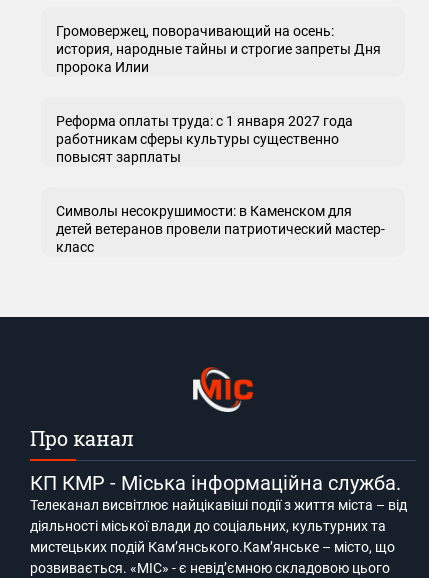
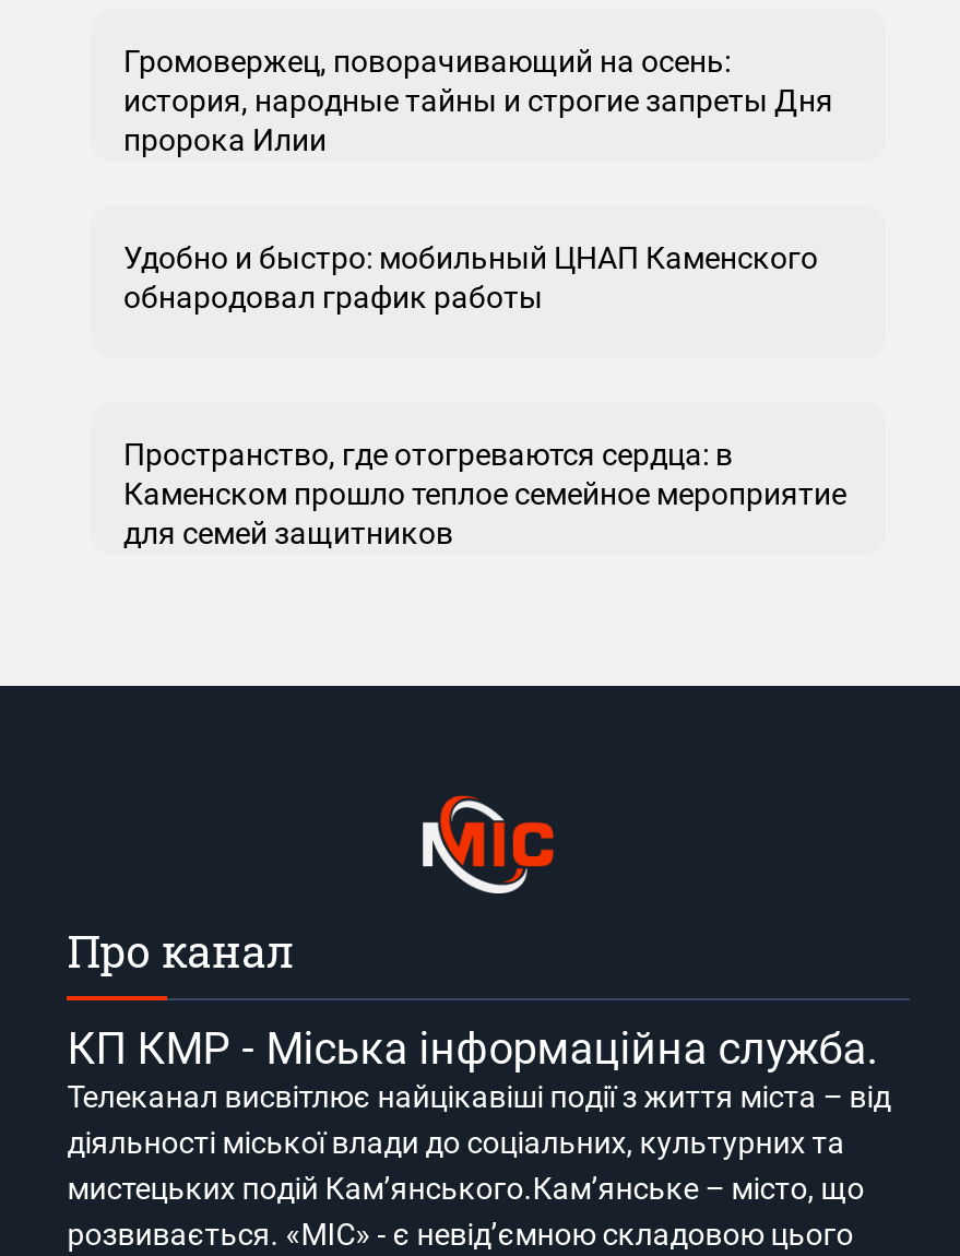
[56,113,353,165] Реформа оплаты труда: с 1 января 2027 года | работникам сферы культуры существенно | повысят зарплаты -> [123,240,818,314] Удобно и быстро: мобильный ЦНАП Каменского | обнародовал график работы
[56,203,385,255] Символы несокрушимости: в Каменском для | детей ветеранов провели патриотический мастер- | класс -> [123,436,846,550] Пространство, где отогреваются сердца: в | Каменском прошло теплое семейное мероприятие | для семей защитников

